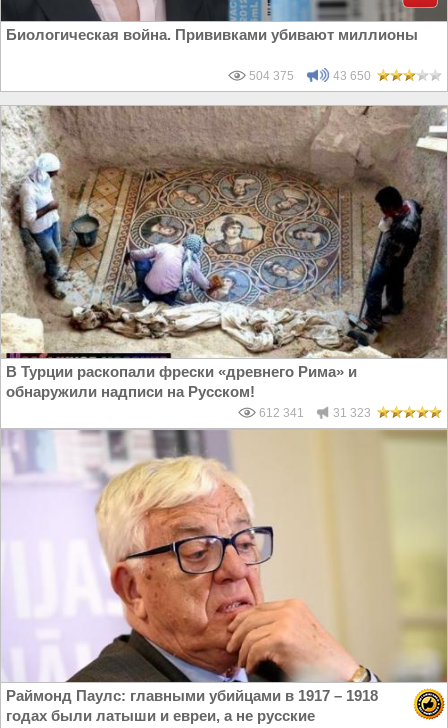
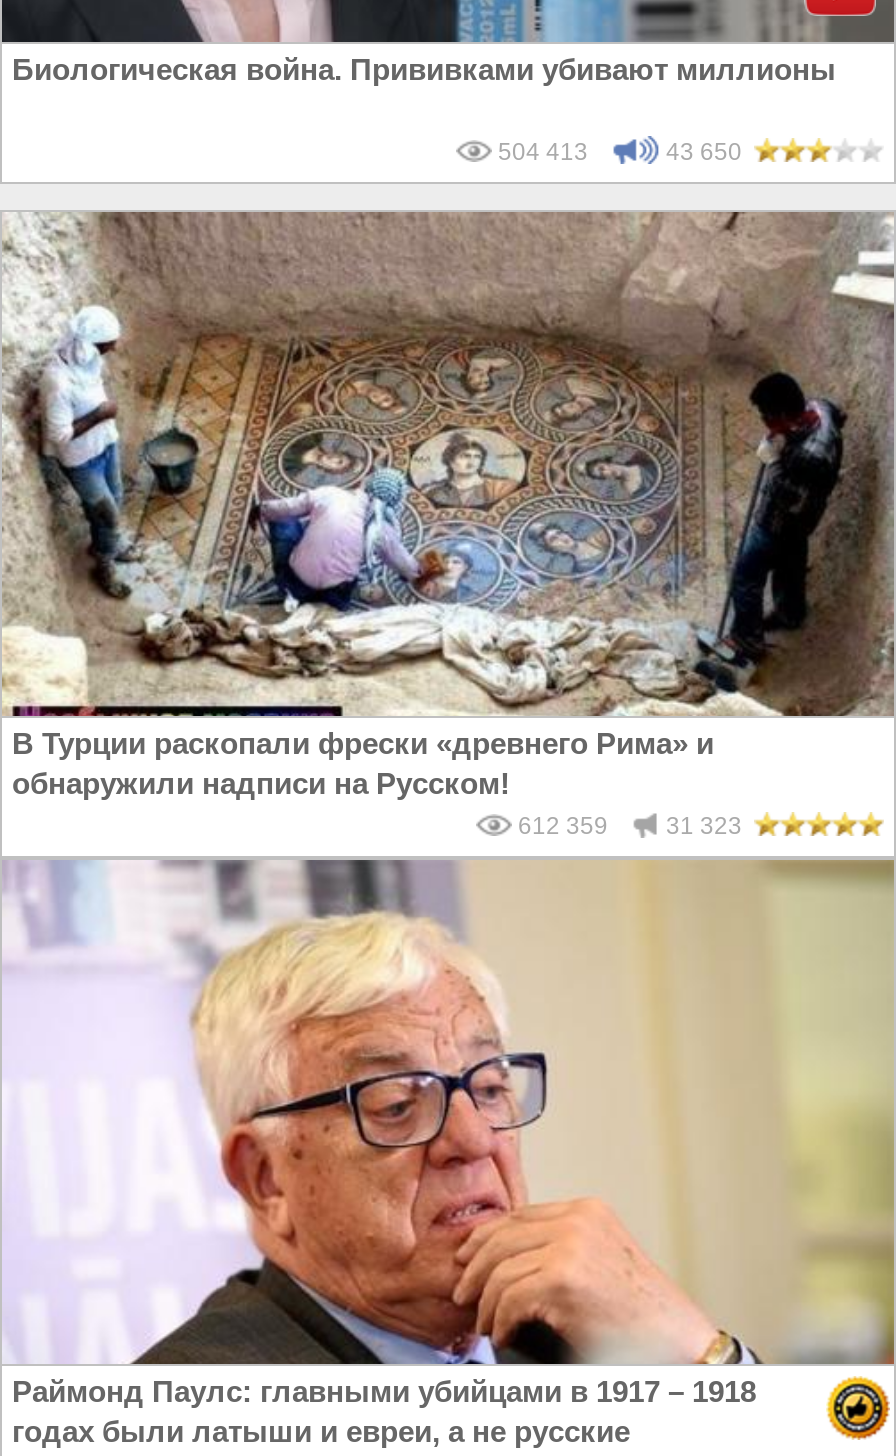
[246,69,294,83] 504 375 -> [492,138,588,166] 504 413
[256,406,371,420] 612 341 31 323 -> [512,812,742,840] 612 359 31 323

